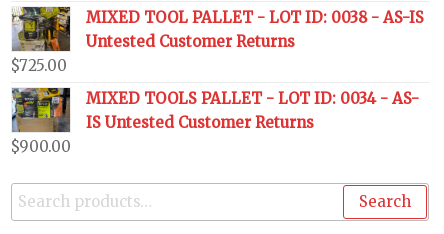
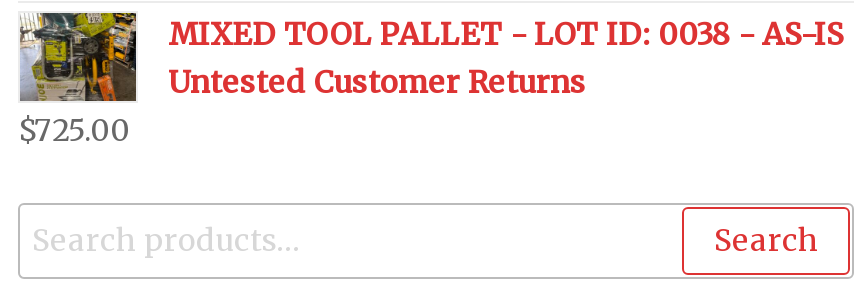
[11,87,419,156] [image] | MIXED TOOLS PALLET - LOT ID: 0034 - AS- | IS Untested Customer Returns | $900.00 -> none

